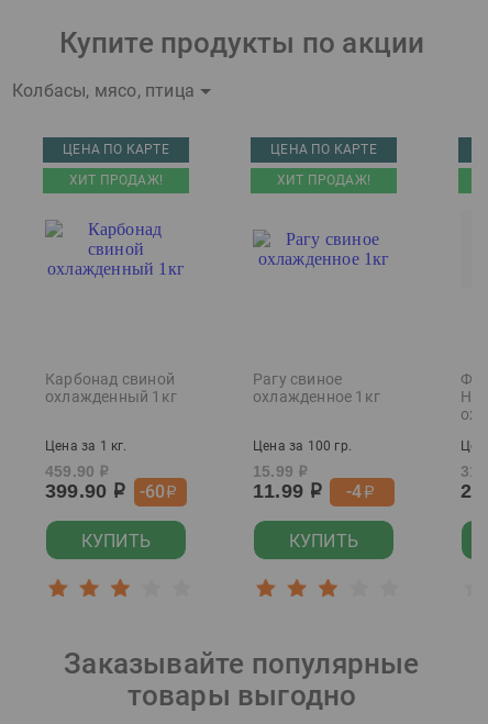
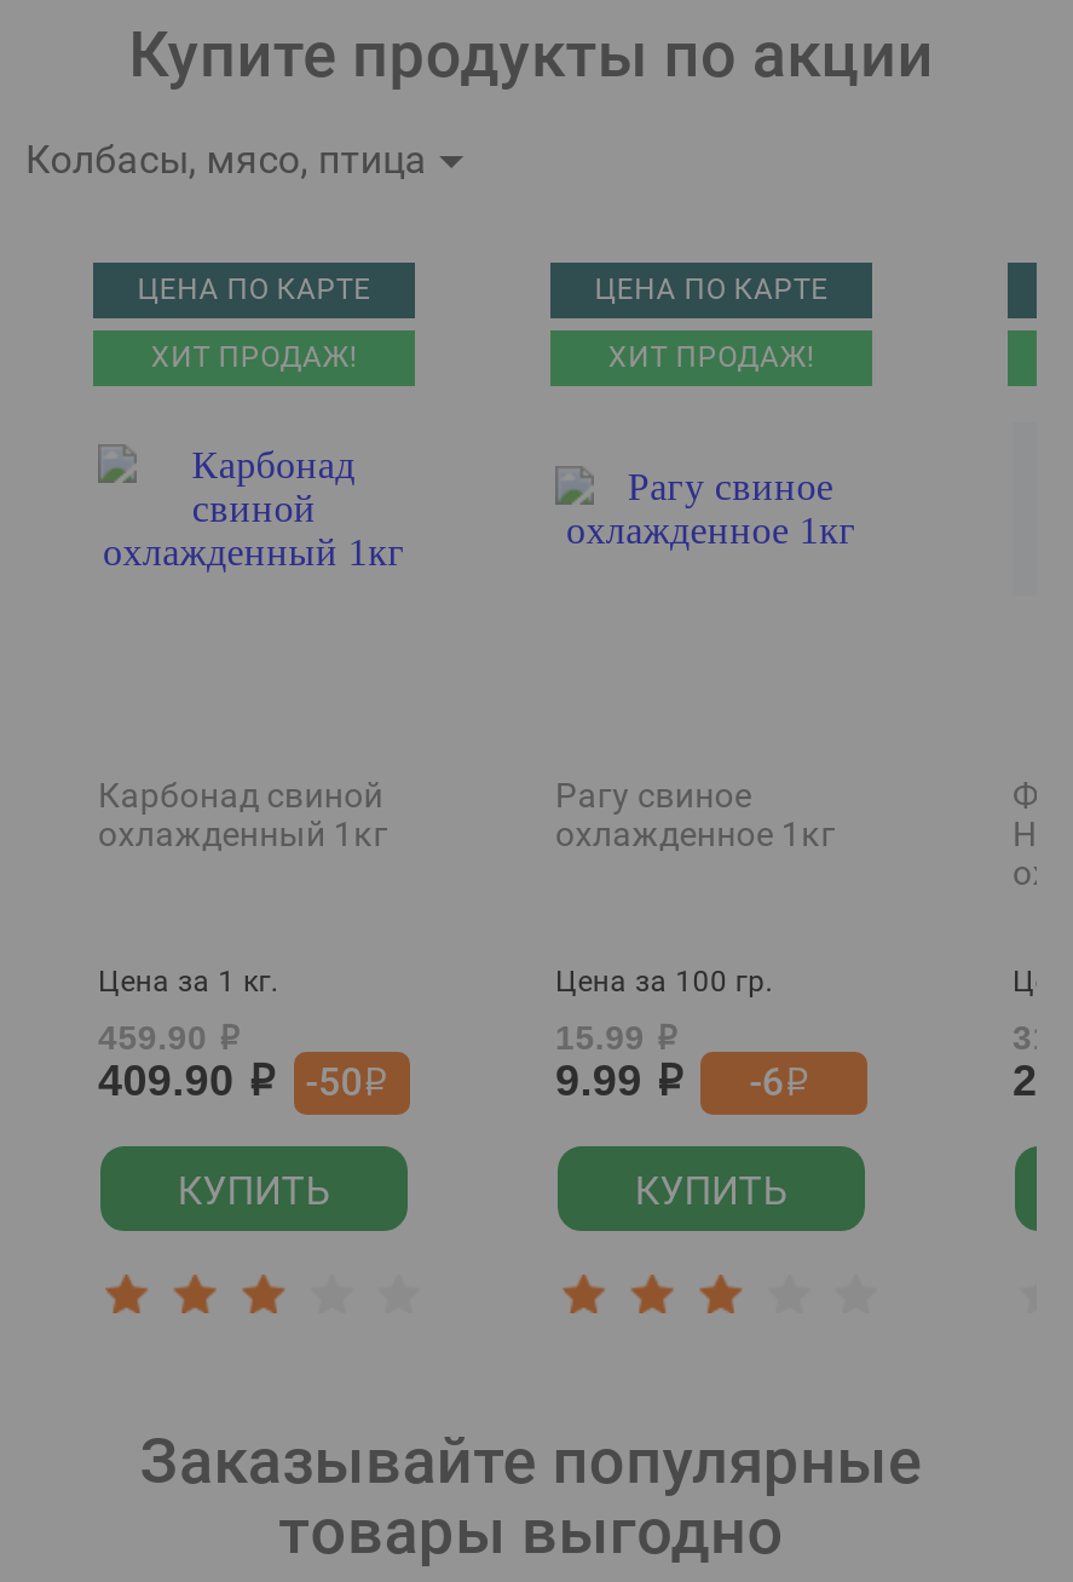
[45,480,126,502] 399.90 р -> [98,1057,276,1105] 409.90 р
[139,481,178,502] -60р -> [306,1059,390,1105] -50р
[253,480,322,502] 11.99 р -> [555,1057,684,1105] 9.99 р
[347,481,375,502] -4р -> [749,1059,811,1105] -6р

